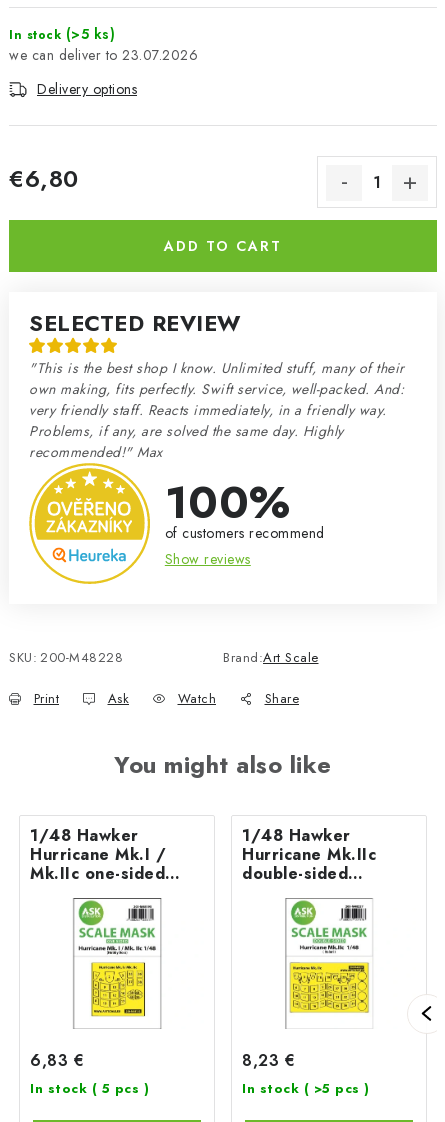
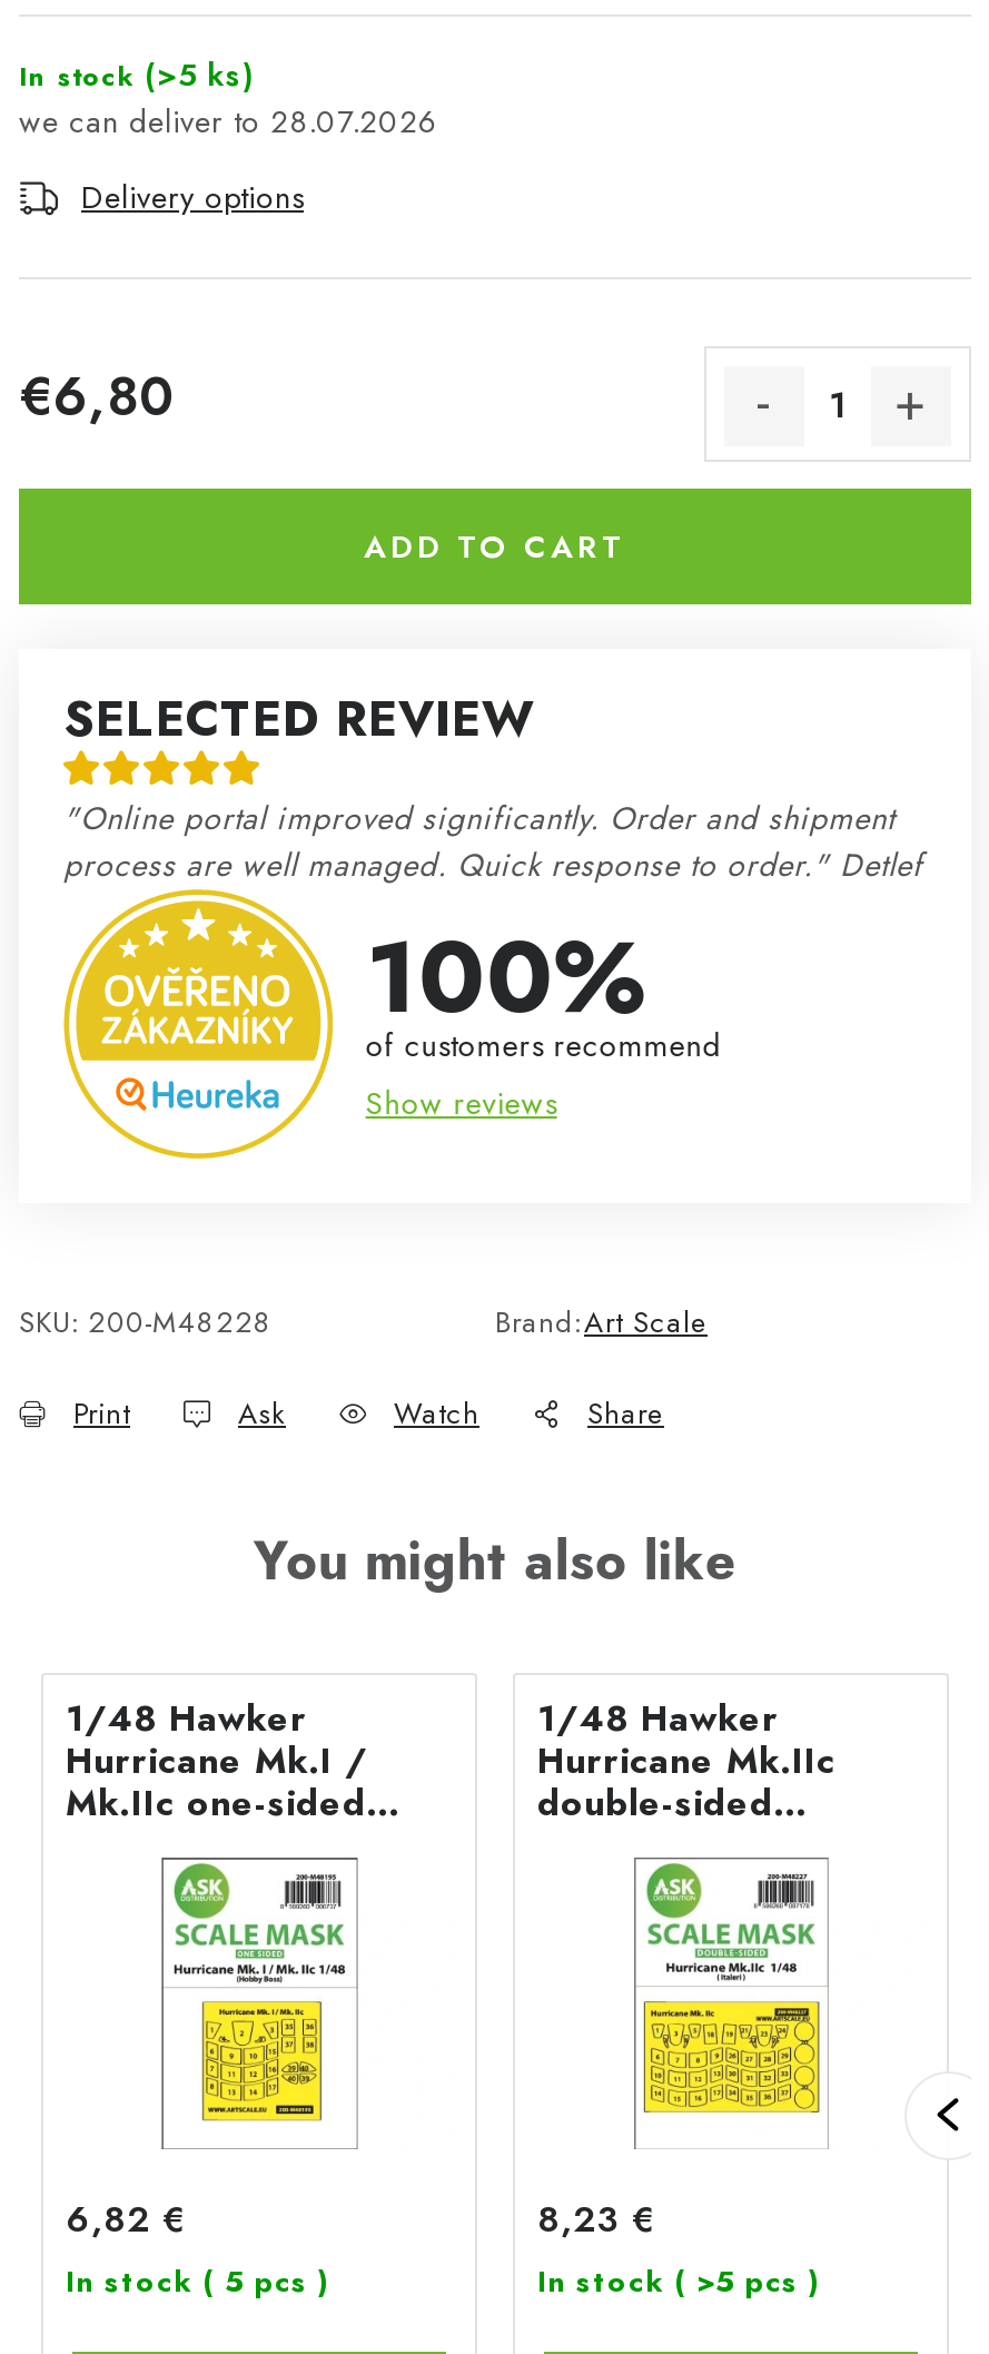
[122,45,198,65] 23.07.2026 -> [270,99,439,144] 28.07.2026
[29,358,404,462] "This is the best shop I know. Unlimited stuff, many of their | own making, fits perfectly. Swift service, well-packed. And: | very friendly staff. Reacts immediately, in a friendly way. | Problems, if any, are solved the same day. Highly | recommended!" Max -> [63,796,922,887] "Online portal improved significantly. Order and shipment | process are well managed. Quick response to order." Detlef
[30,1049,84,1072] 6,83 € -> [66,2193,186,2244] 6,82 €

